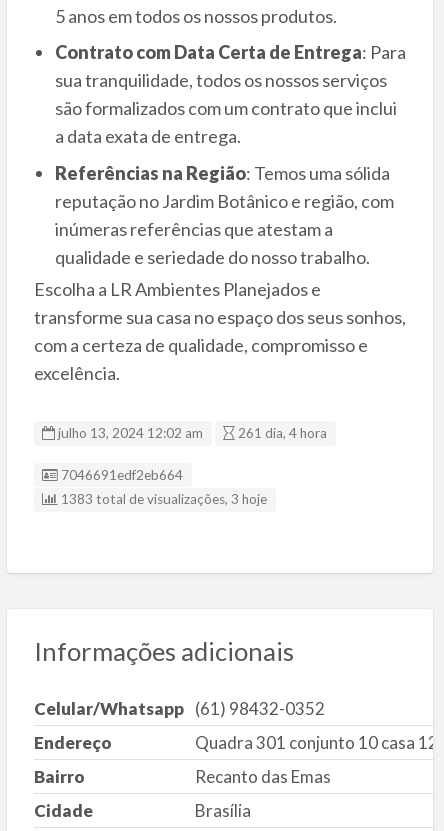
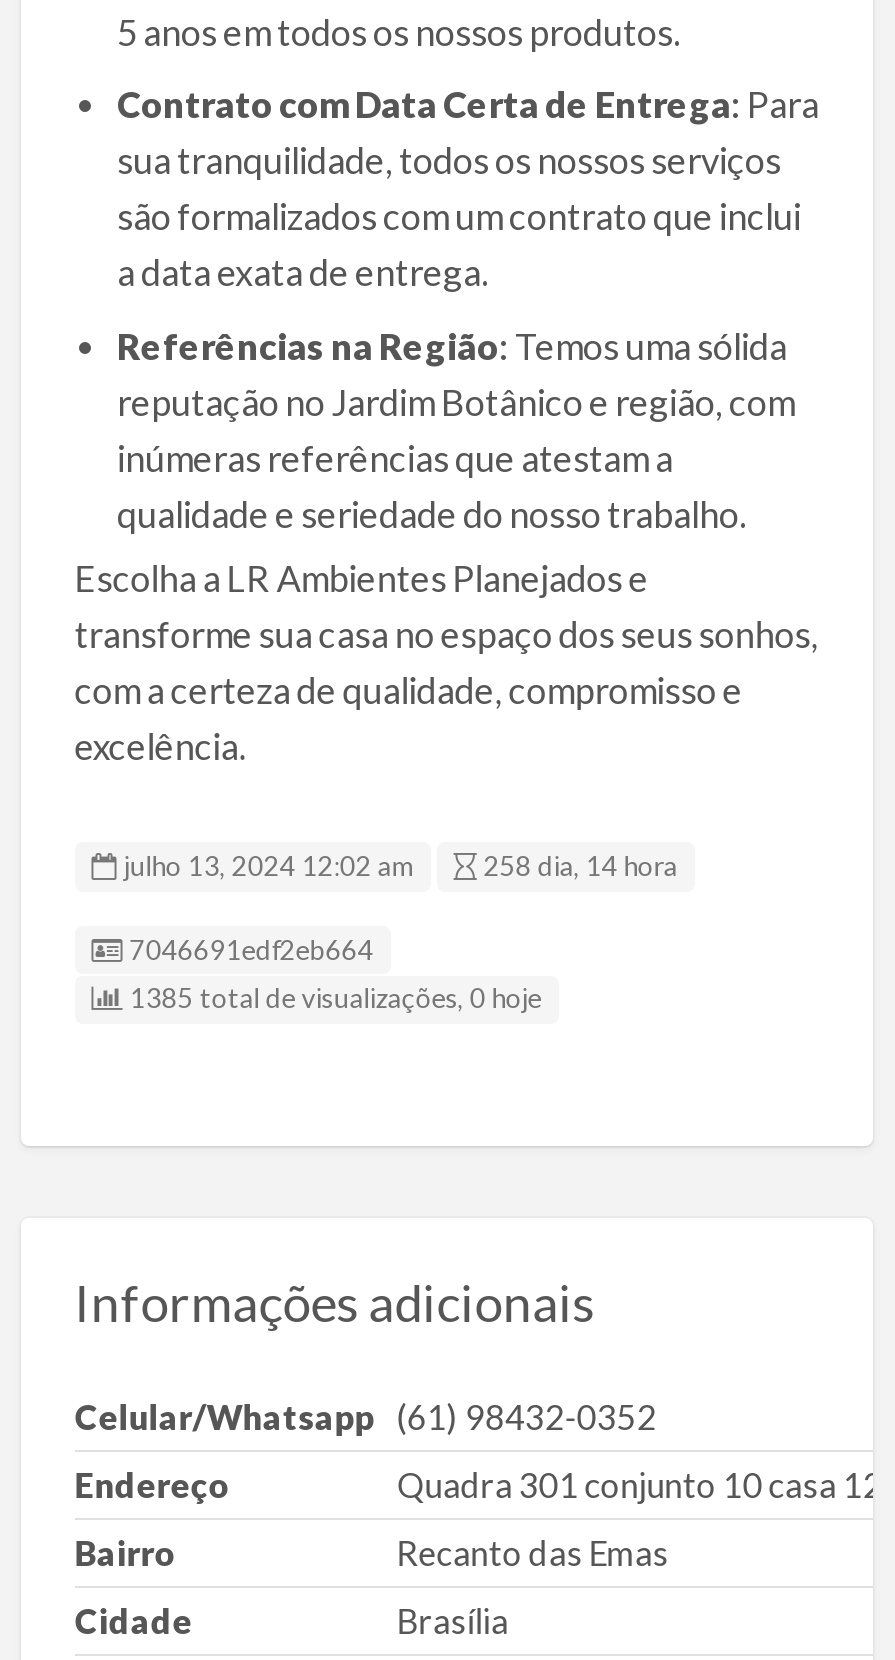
[55,425,327,441] julho 13, 2024 12:02 am 261 dia, 4 hora -> [117,850,677,882] julho 13, 2024 12:02 am 258 dia, 14 hora
[58,491,267,507] 1383 total de visualizações, 3 hoje -> [123,983,541,1015] 1385 total de visualizações, 0 hoje

